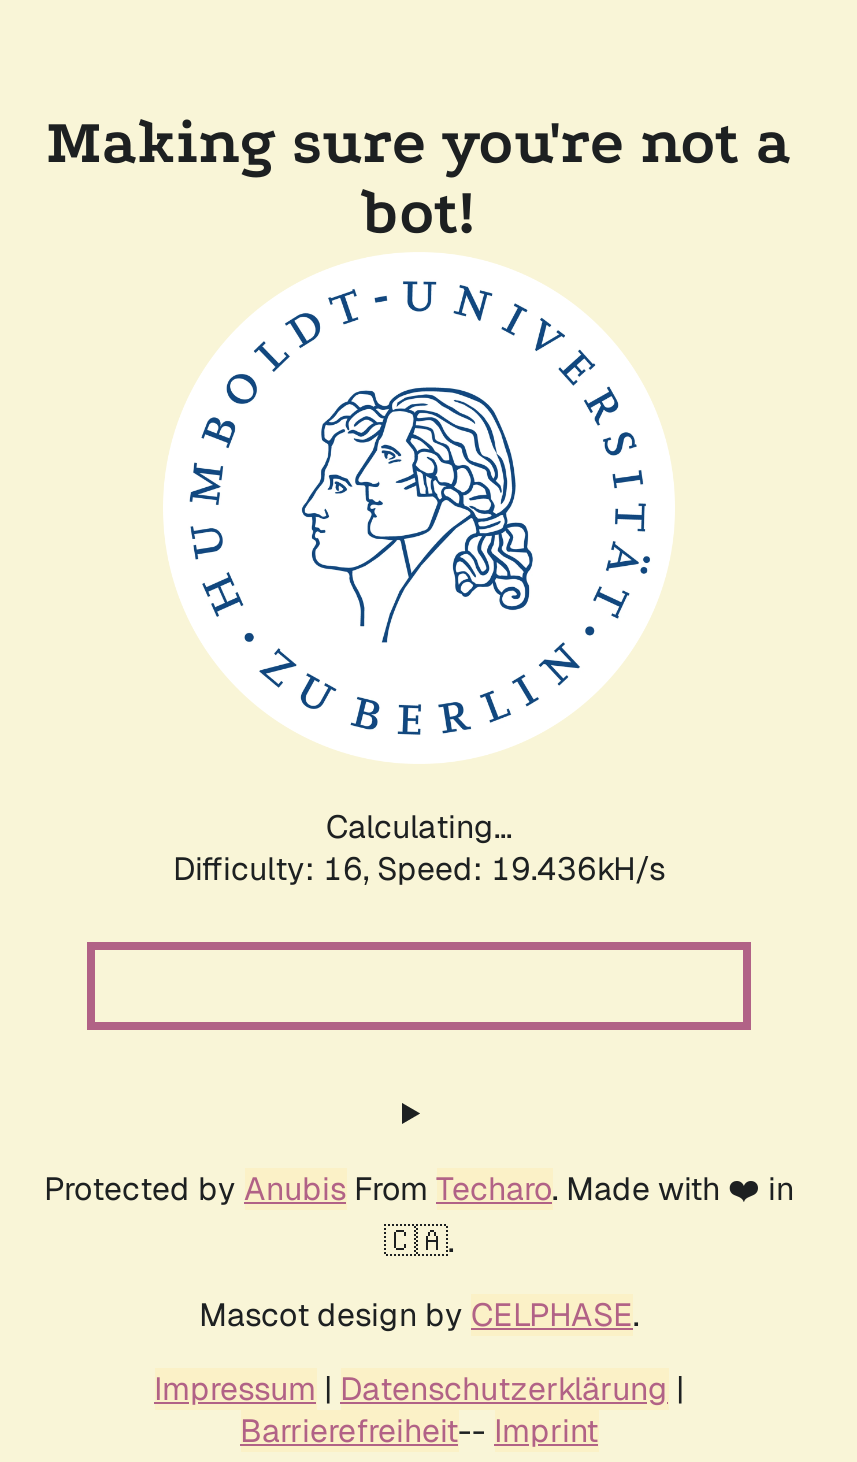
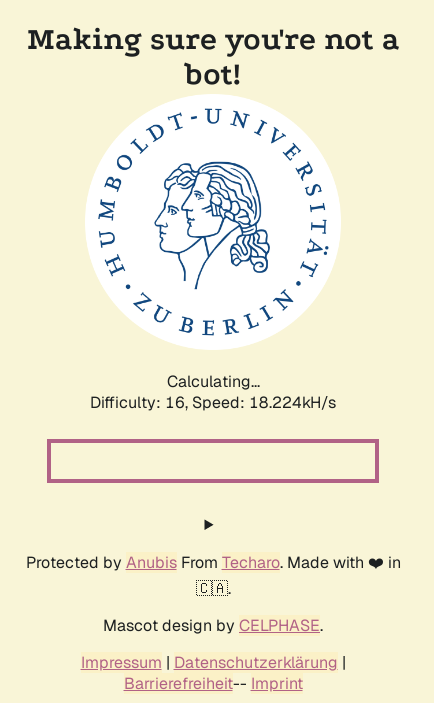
[173,848,665,890] Difficulty: 16, Speed: 19.436kH/s -> [90,392,336,413] Difficulty: 16, Speed: 18.224kH/s

